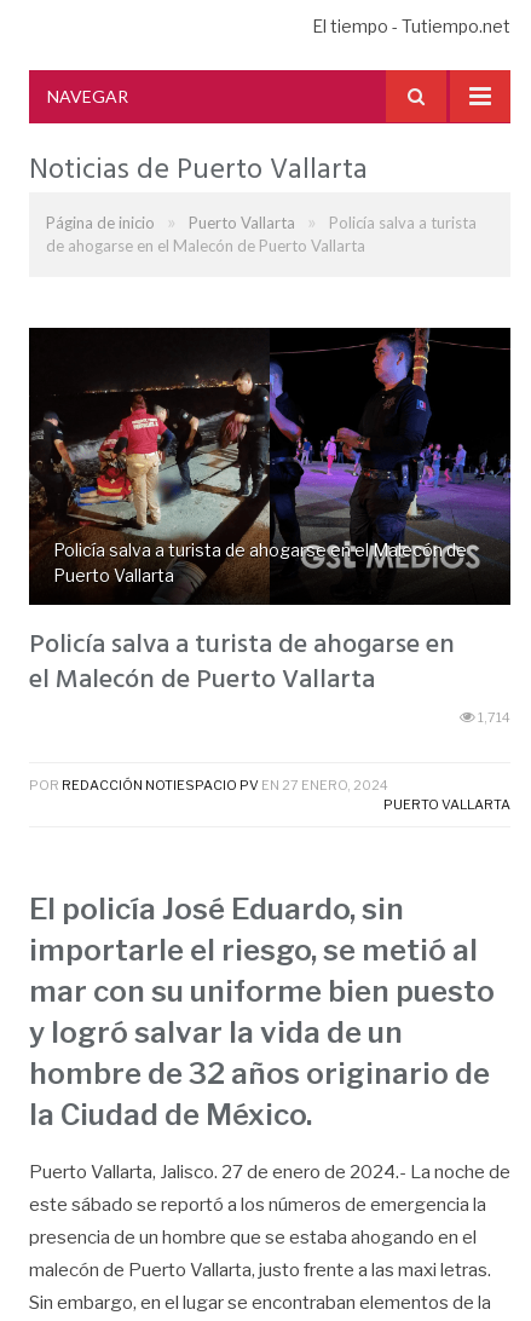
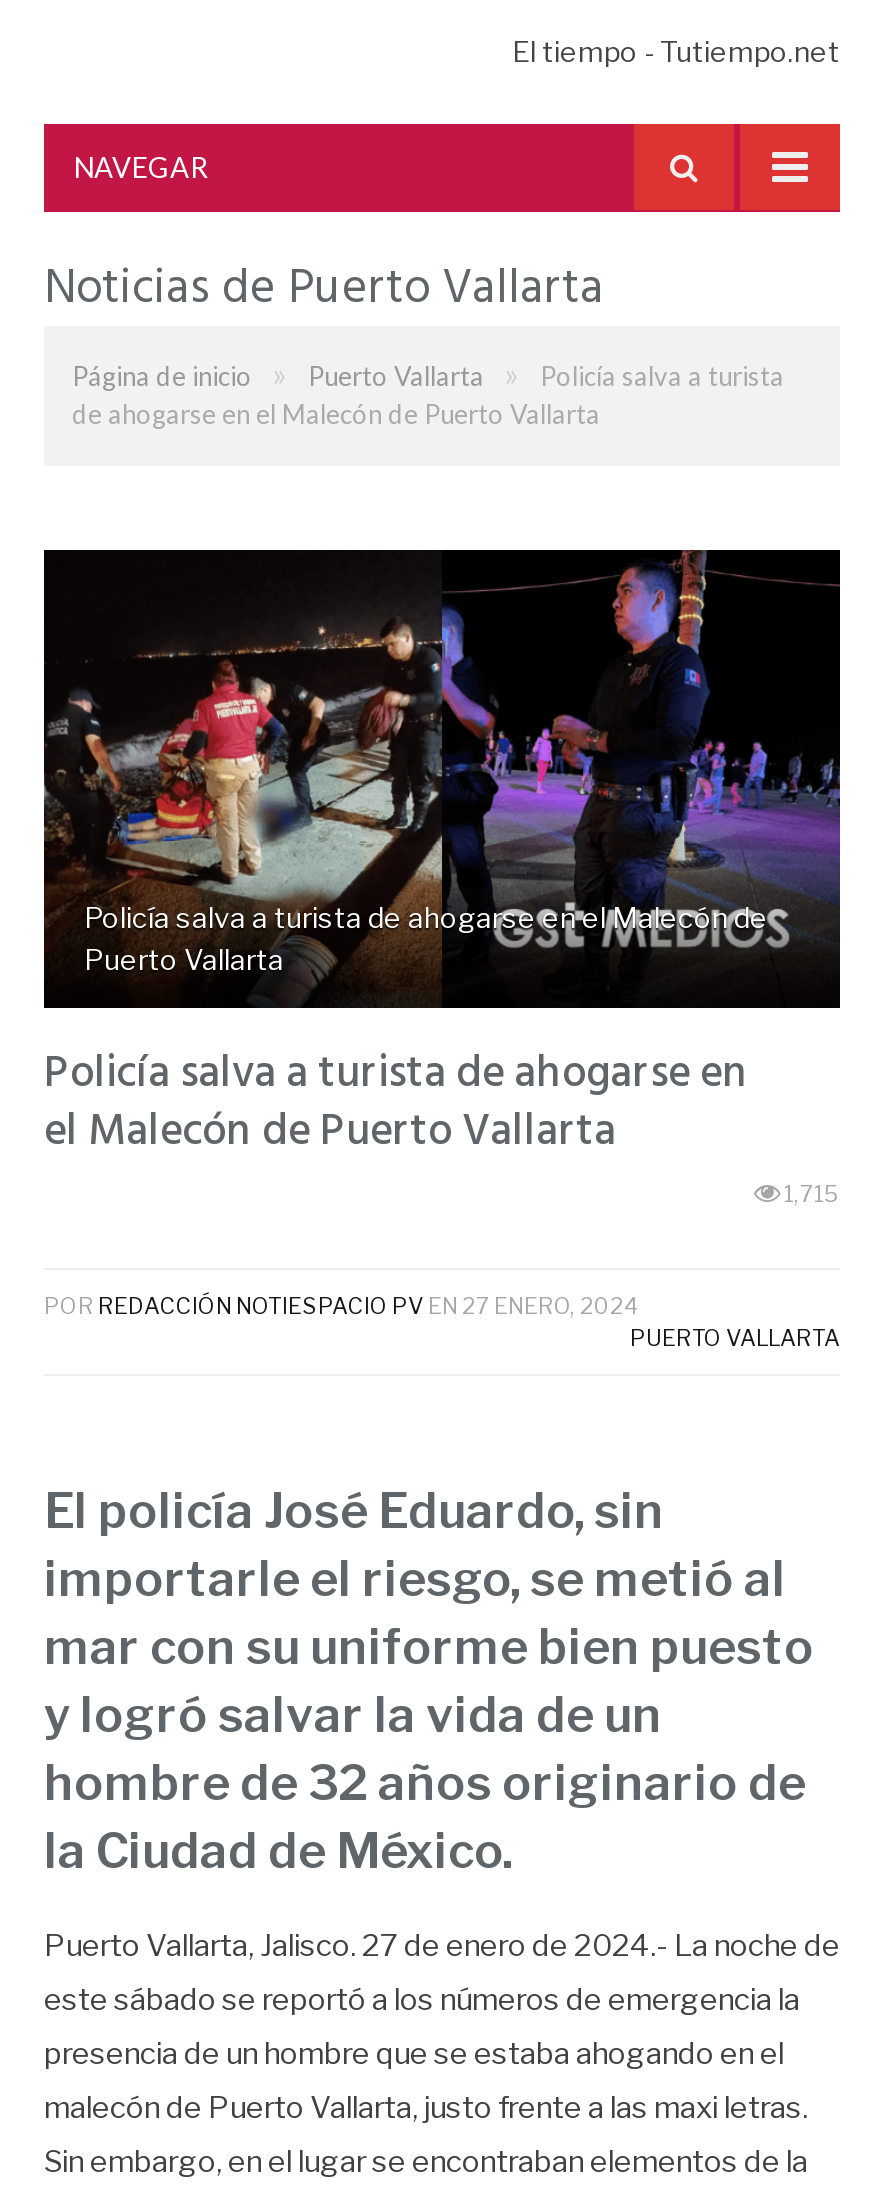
[475,708,510,725] 1,714 -> [780,1179,840,1207] 1,715

